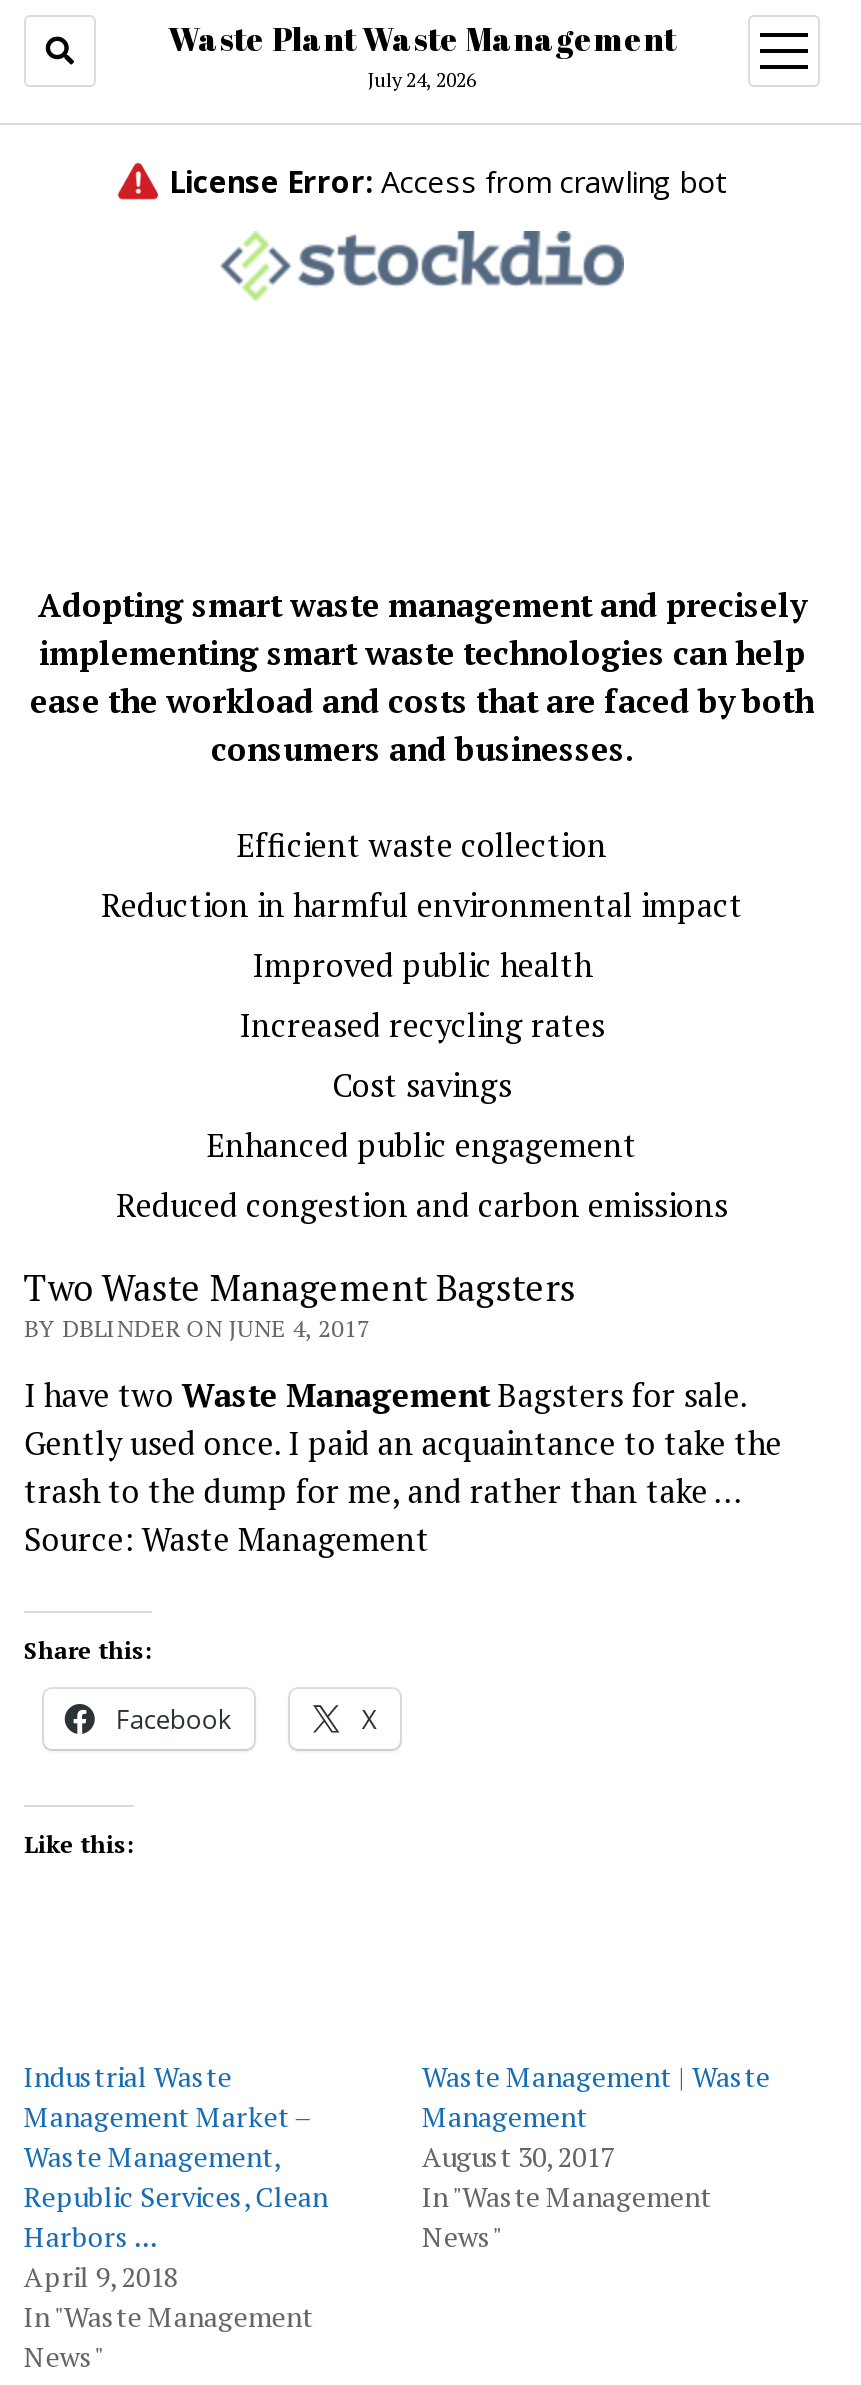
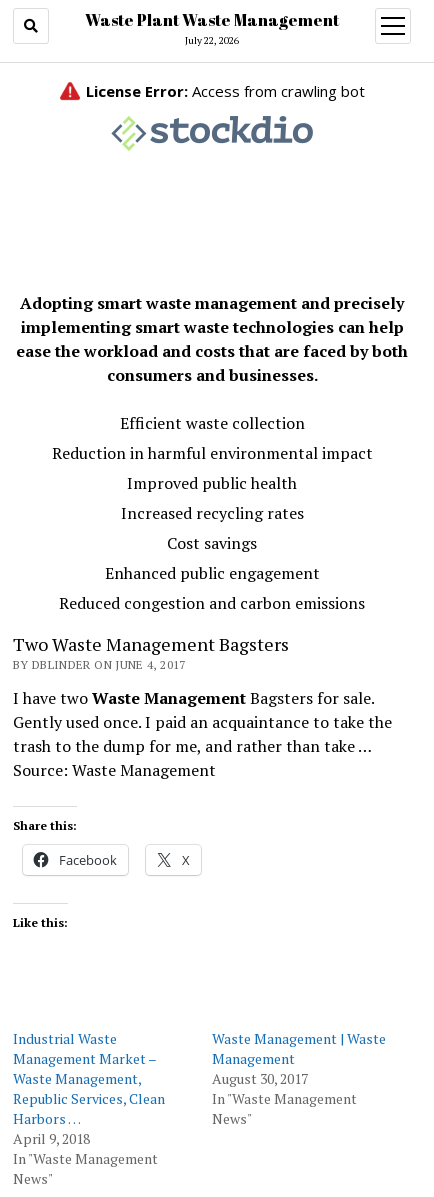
[368,67,476,93] July 24, 2026 -> [185,34,239,47] July 22, 2026

